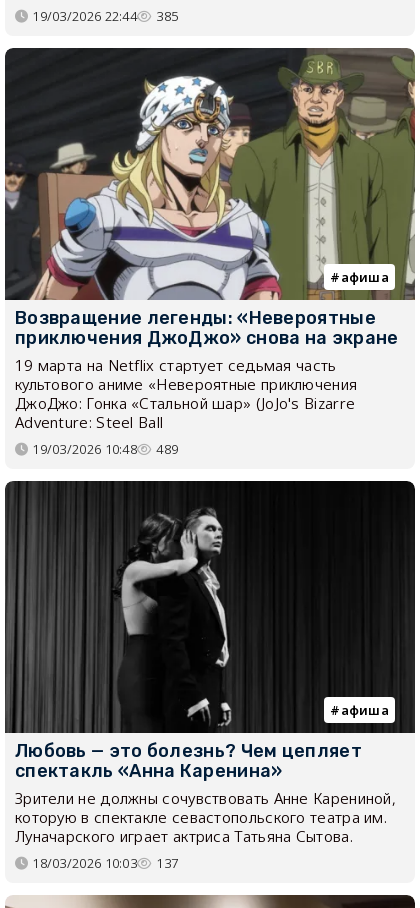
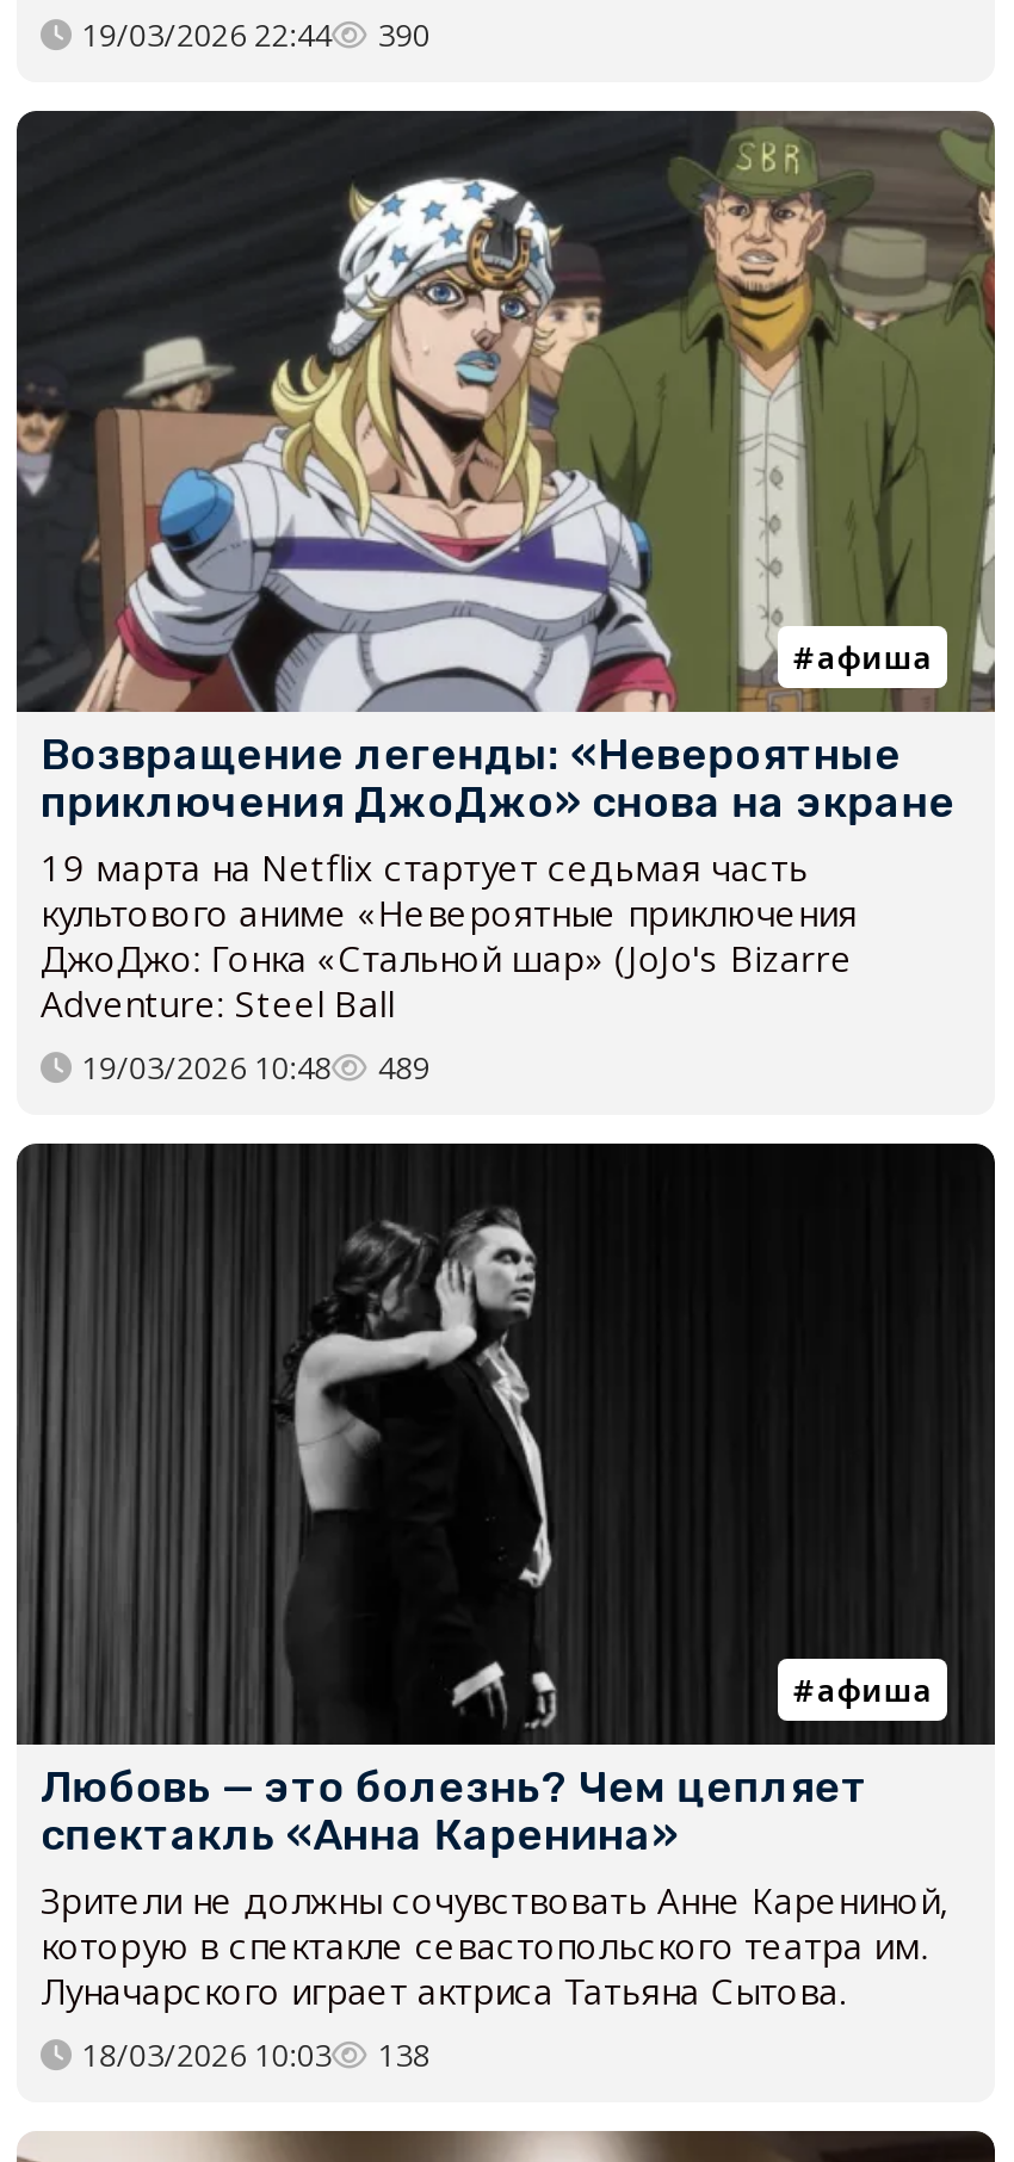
[32,7,178,25] 19/03/2026 22:44 385 -> [82,12,430,55] 19/03/2026 22:44 390
[32,853,178,871] 18/03/2026 10:03 137 -> [82,2032,430,2075] 18/03/2026 10:03 138

